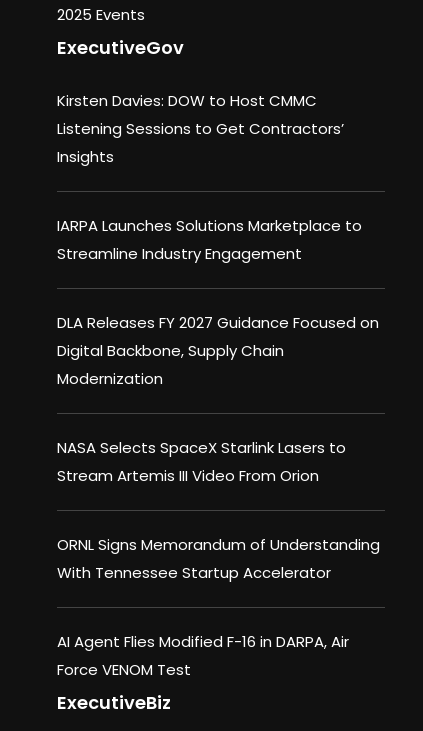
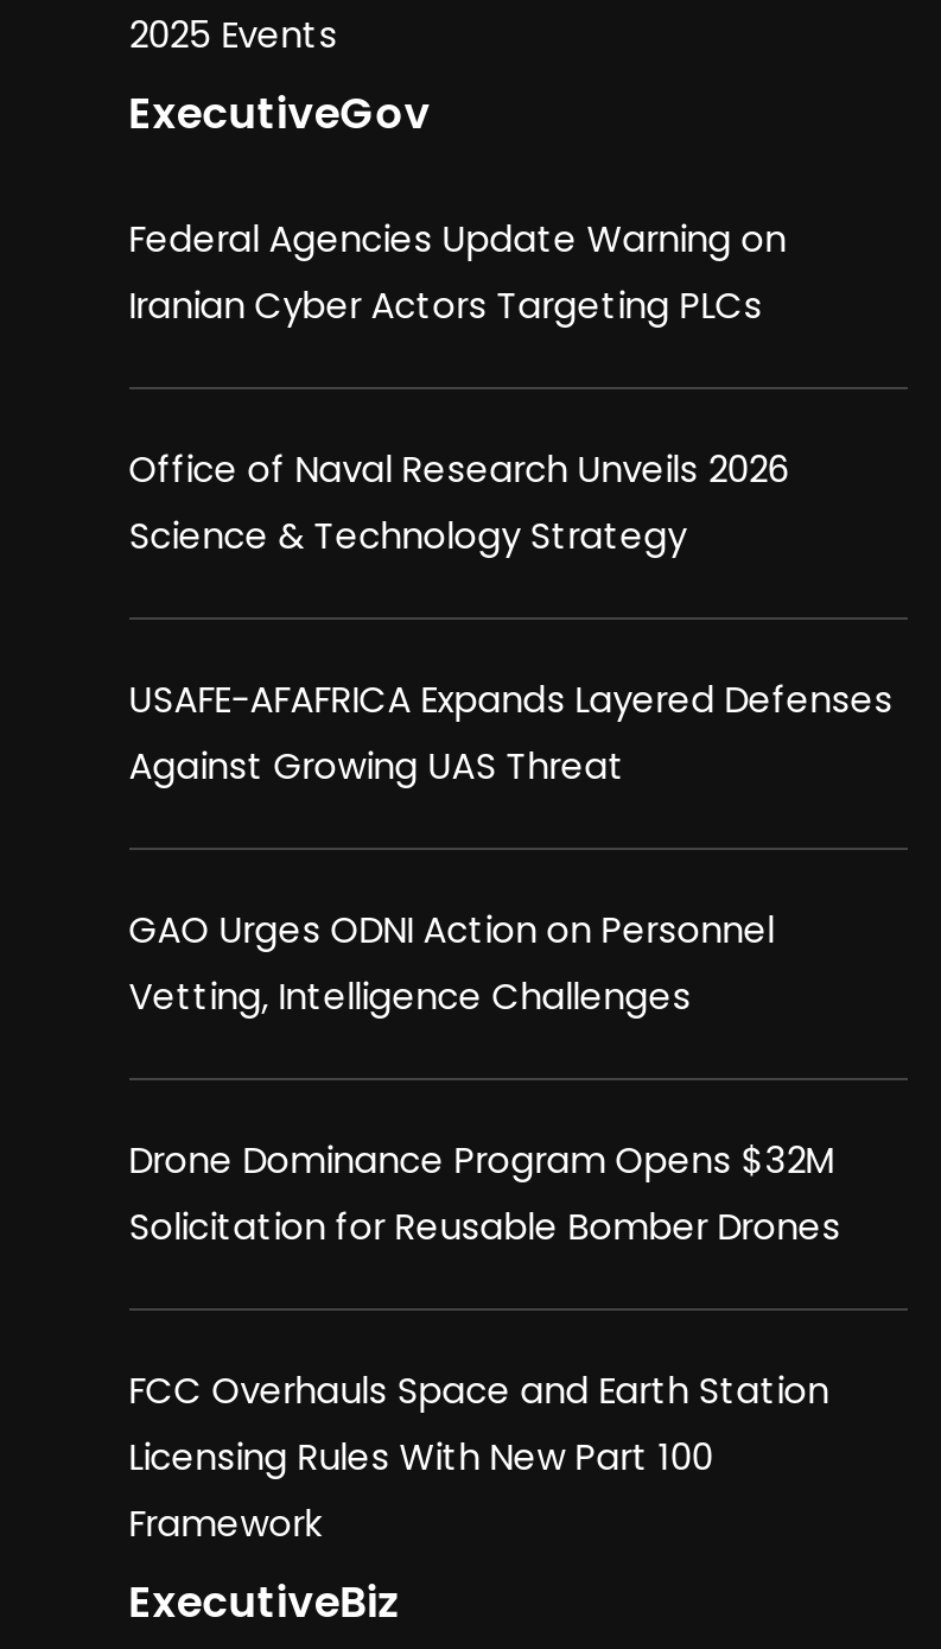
[57,90,344,167] Kirsten Davies: DOW to Host CMMC | Listening Sessions to Get Contractors’ | Insights -> [129,215,786,331] Federal Agencies Update Warning on | Iranian Cyber Actors Targeting PLCs
[57,215,362,264] IARPA Launches Solutions Marketplace to | Streamline Industry Engagement -> [129,445,789,562] Office of Naval Research Unveils 2026 | Science & Technology Strategy
[57,312,379,389] DLA Releases FY 2027 Guidance Focused on | Digital Backbone, Supply Chain | Modernization -> [129,676,893,792] USAFE-AFAFRICA Expands Layered Defenses | Against Growing UAS Threat
[57,437,346,486] NASA Selects SpaceX Starlink Lasers to | Stream Artemis III Video From Orion -> [129,906,774,1022] GAO Urges ODNI Action on Personnel | Vetting, Intelligence Challenges
[57,534,380,583] ORNL Signs Memorandum of Understanding | With Tennessee Startup Accelerator -> [129,1136,841,1252] Drone Dominance Program Opens $32M | Solicitation for Reusable Bomber Drones
[57,631,349,680] AI Agent Flies Modified F-16 in DARPA, Air | Force VENOM Test -> [129,1366,829,1549] FCC Overhauls Space and Earth Station | Licensing Rules With New Part 100 | Framework

